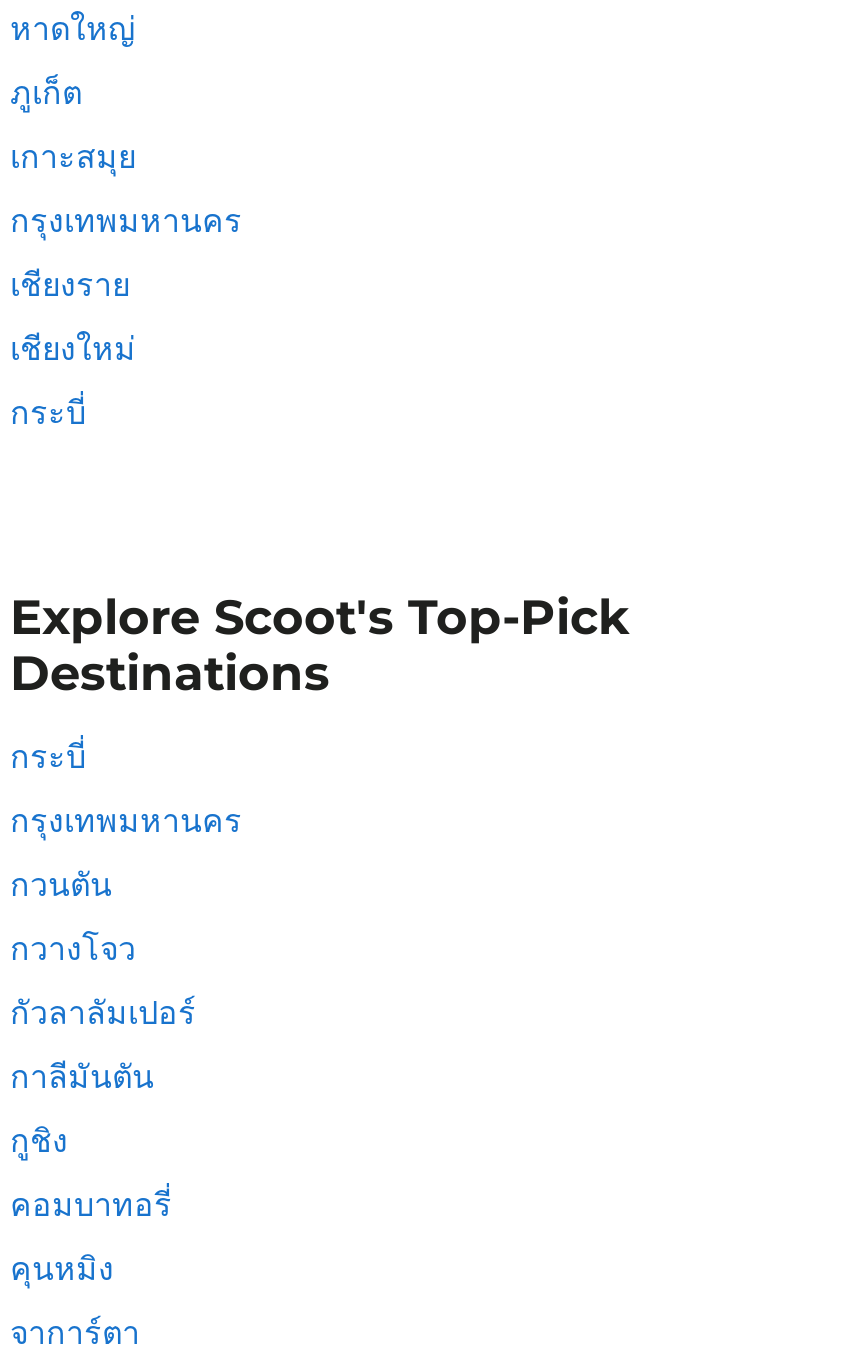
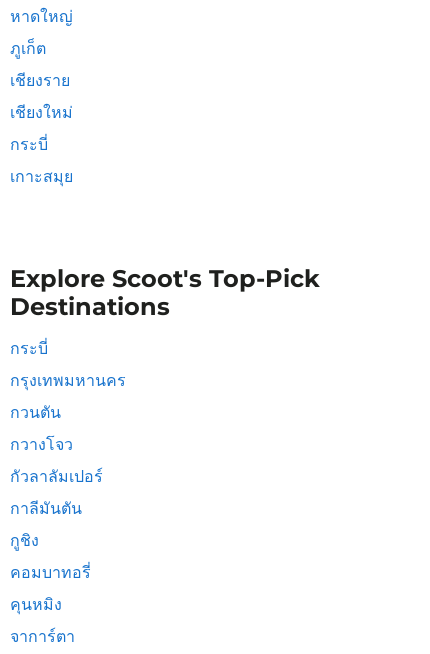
moved [10,138,136,176] -> [10,167,73,186]: เกาะสมุย
[10,202,242,240] กรุงเทพมหานคร -> none
moved [10,266,136,432] -> [10,71,73,154]: เชียงราย | เชียงใหม่ | กระบี่

